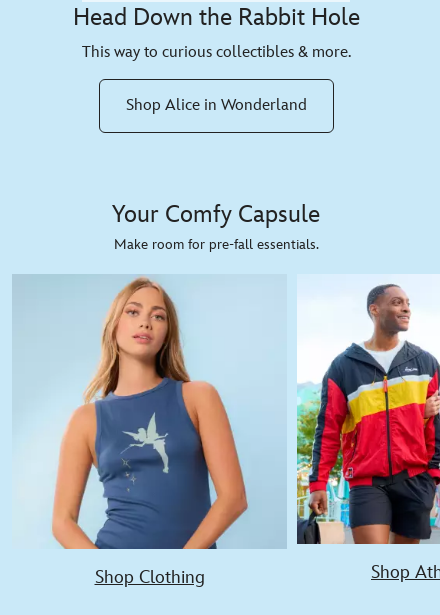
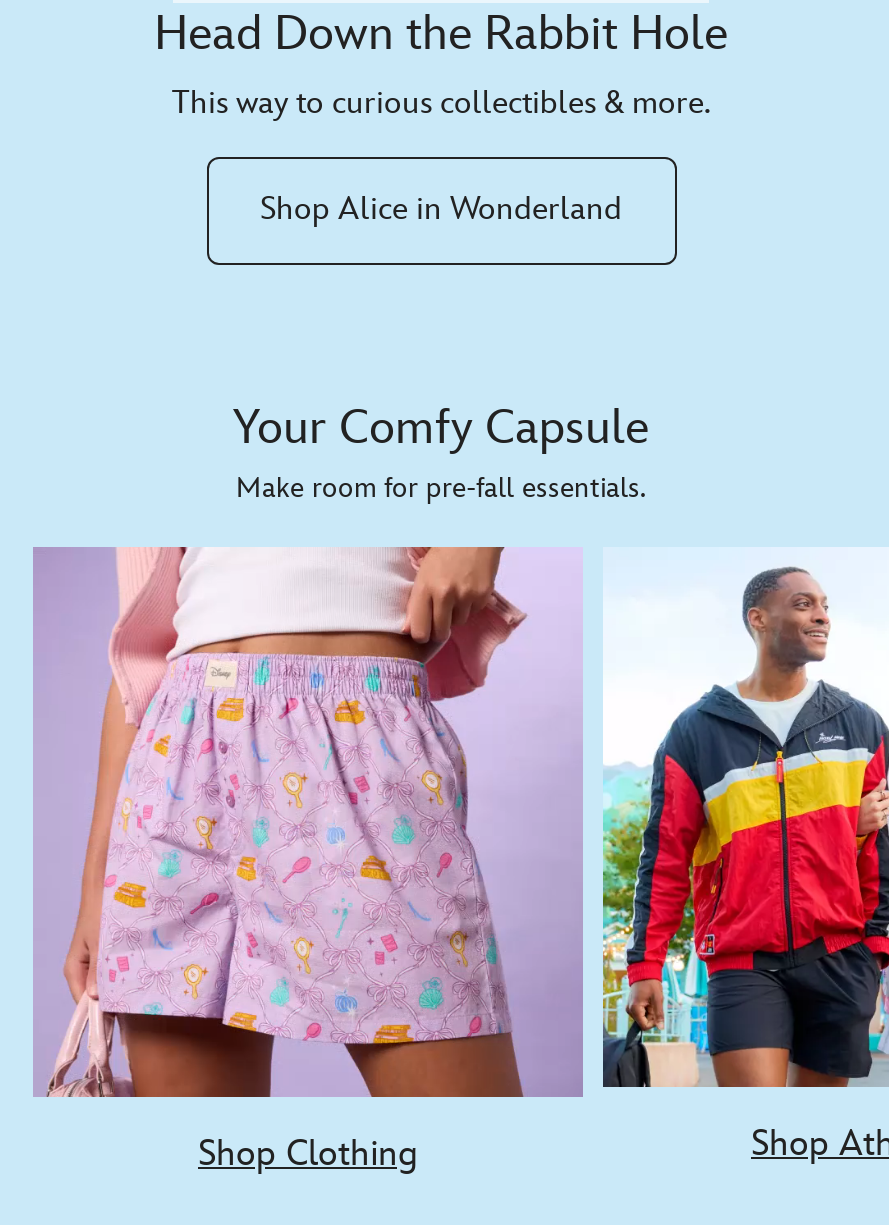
[13,274,286,550] [image] -> [33,544,583,1098] [image]

